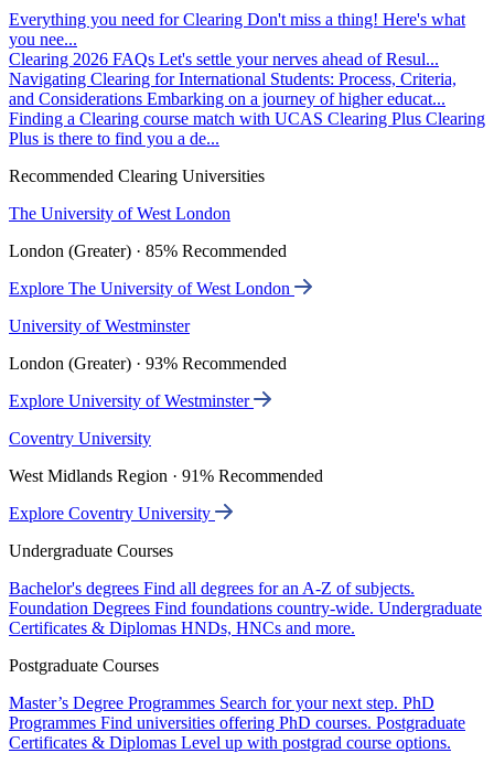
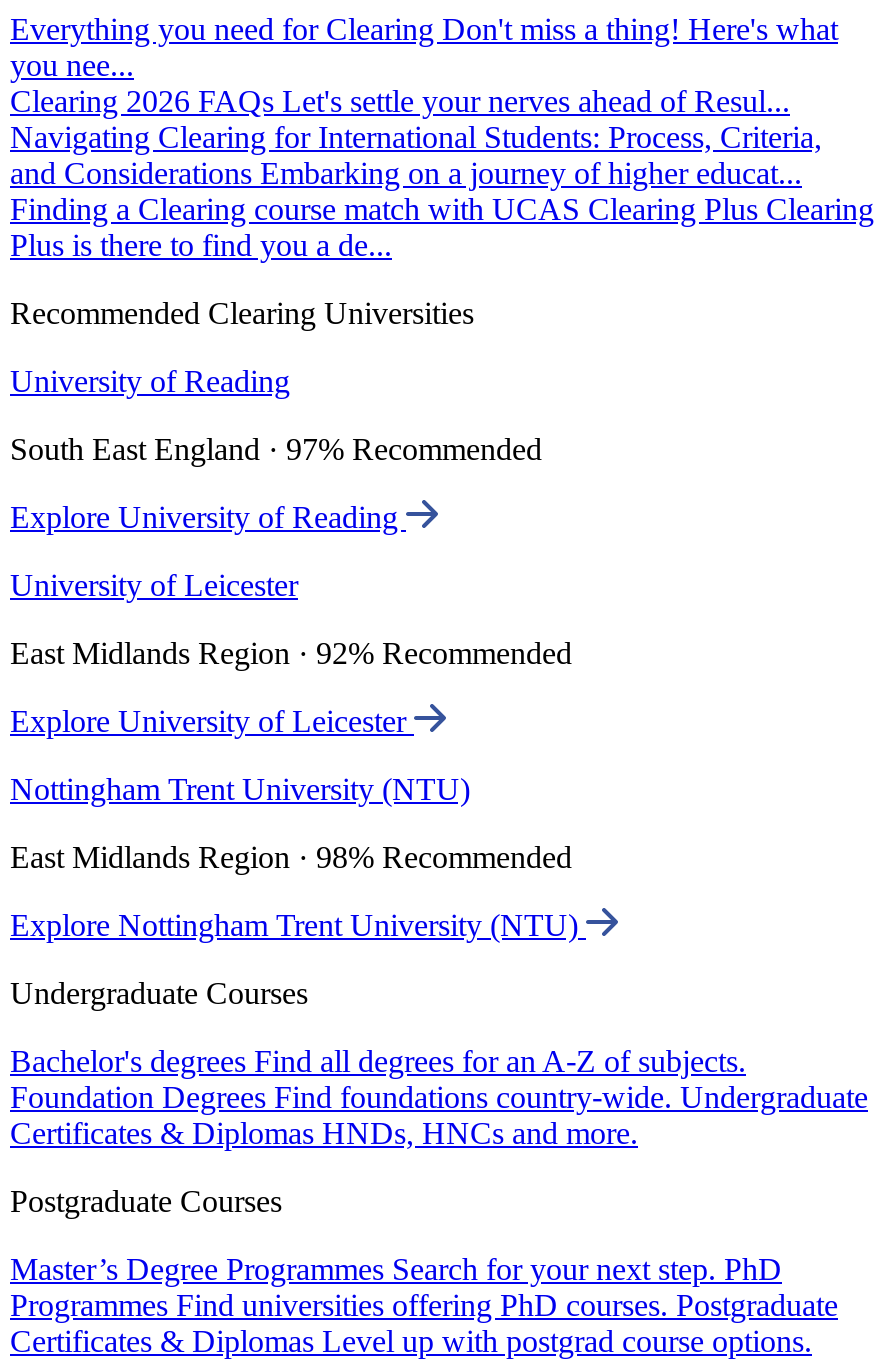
[9,204,230,223] The University of West London -> [10,364,290,398] University of Reading
[9,242,287,260] London (Greater) · 85% Recommended -> [10,432,542,466] South East England · 97% Recommended
[9,279,294,298] Explore The University of West London -> [10,500,406,534] Explore University of Reading
[9,317,190,335] University of Westminster -> [10,568,298,602] University of Leicester
[9,354,287,373] London (Greater) · 93% Recommended -> [10,636,572,670] East Midlands Region · 92% Recommended
[9,391,254,410] Explore University of Westminster -> [10,704,414,738] Explore University of Leicester
[9,429,151,448] Coventry University -> [10,772,470,806] Nottingham Trent University (NTU)
[9,466,323,485] West Midlands Region · 91% Recommended -> [10,840,572,874] East Midlands Region · 98% Recommended
[9,504,215,523] Explore Coventry University -> [10,908,586,942] Explore Nottingham Trent University (NTU)

